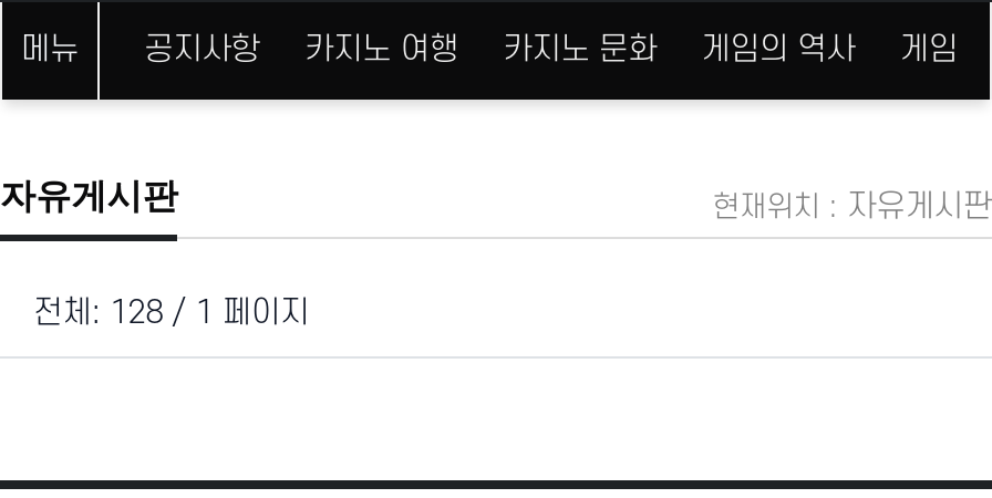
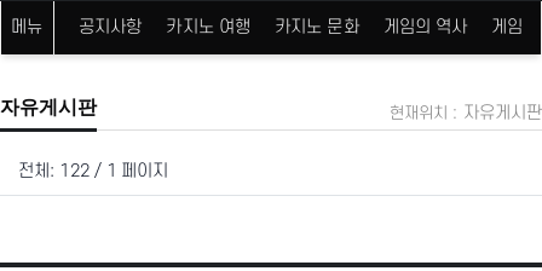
[33,294,309,332] 전체: 128 / 1 페이지 -> [18,161,169,181] 전체: 122 / 1 페이지

